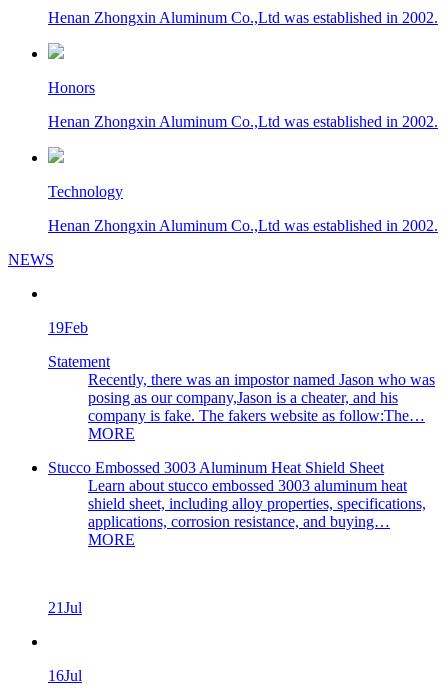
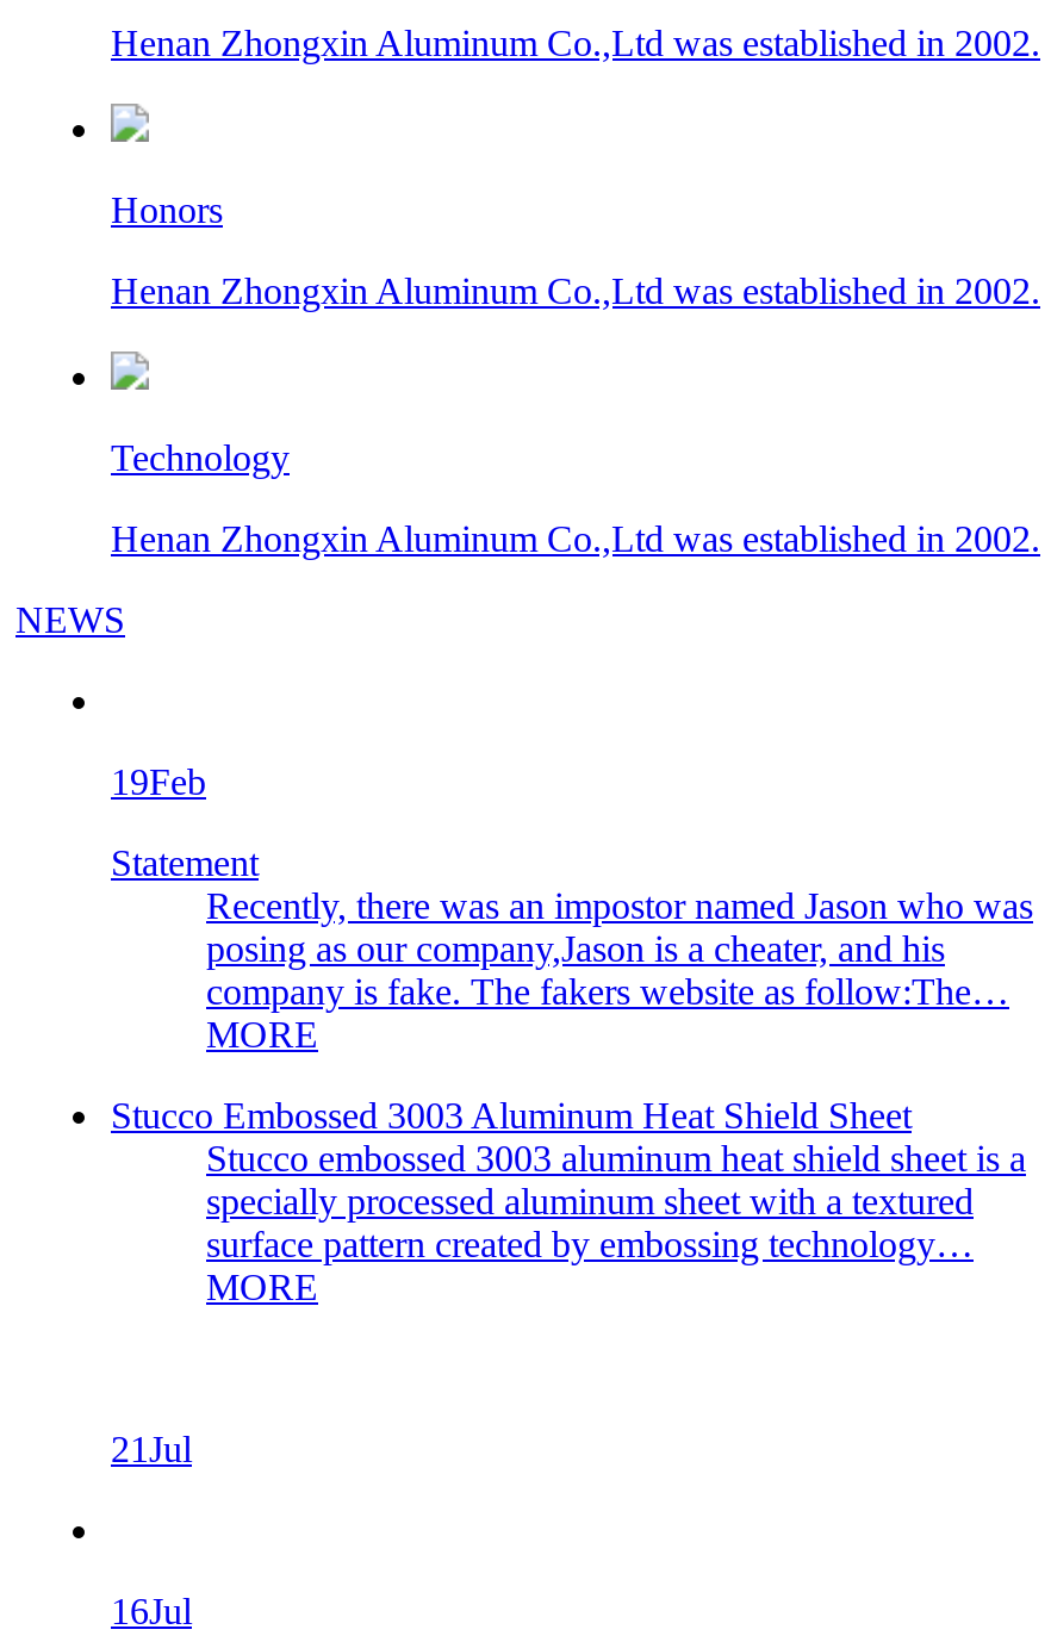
[88,477,426,530] Learn about stucco embossed 3003 aluminum heat | shield sheet, including alloy properties, specifications, | applications, corrosion resistance, and buying… -> [206,1138,1026,1264] Stucco embossed 3003 aluminum heat shield sheet is a | specially processed aluminum sheet with a textured | surface pattern created by embossing technology…

